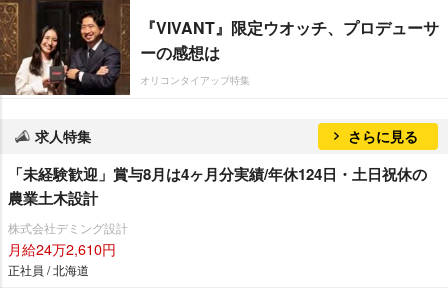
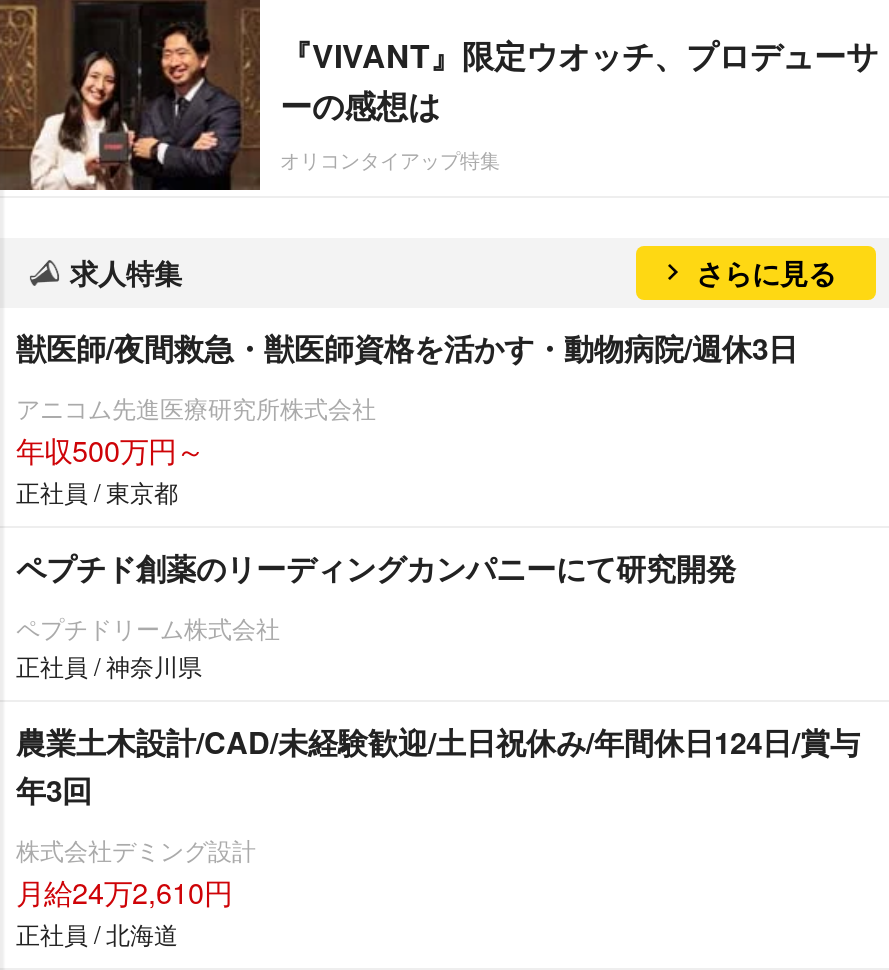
[8,163,427,209] 「未経験歓迎」賞与8月は4ヶ月分実績/年休124日・土日祝休の | 農業土木設計 -> [16,325,860,811] 獣医師/夜間救急・獣医師資格を活かす・動物病院/週休3日 | アニコム先進医療研究所株式会社 | 年収500万円～ | 正社員 / 東京都 | ペプチド創薬のリーディングカンパニーにて研究開発 | ペプチドリーム株式会社 | 正社員 / 神奈川県 | 農業土木設計/CAD/未経験歓迎/土日祝休み/年間休日124日/賞与 | 年3回

